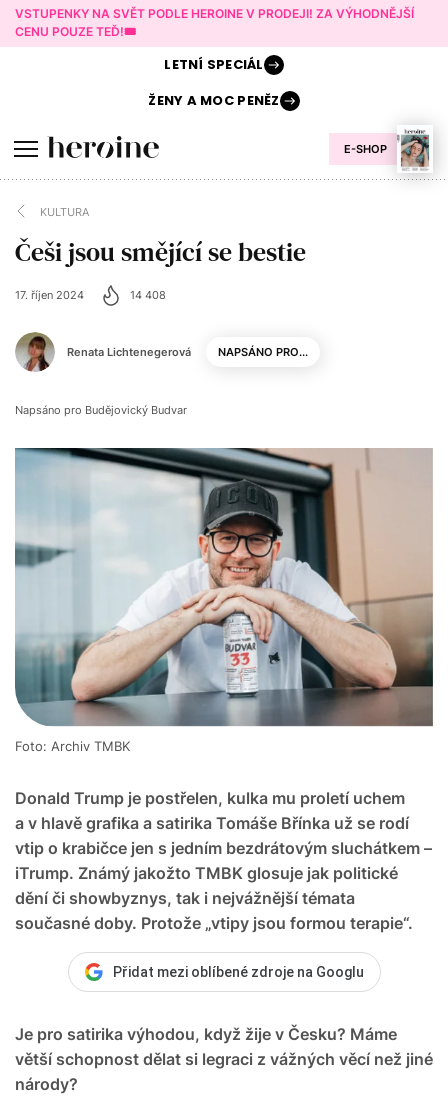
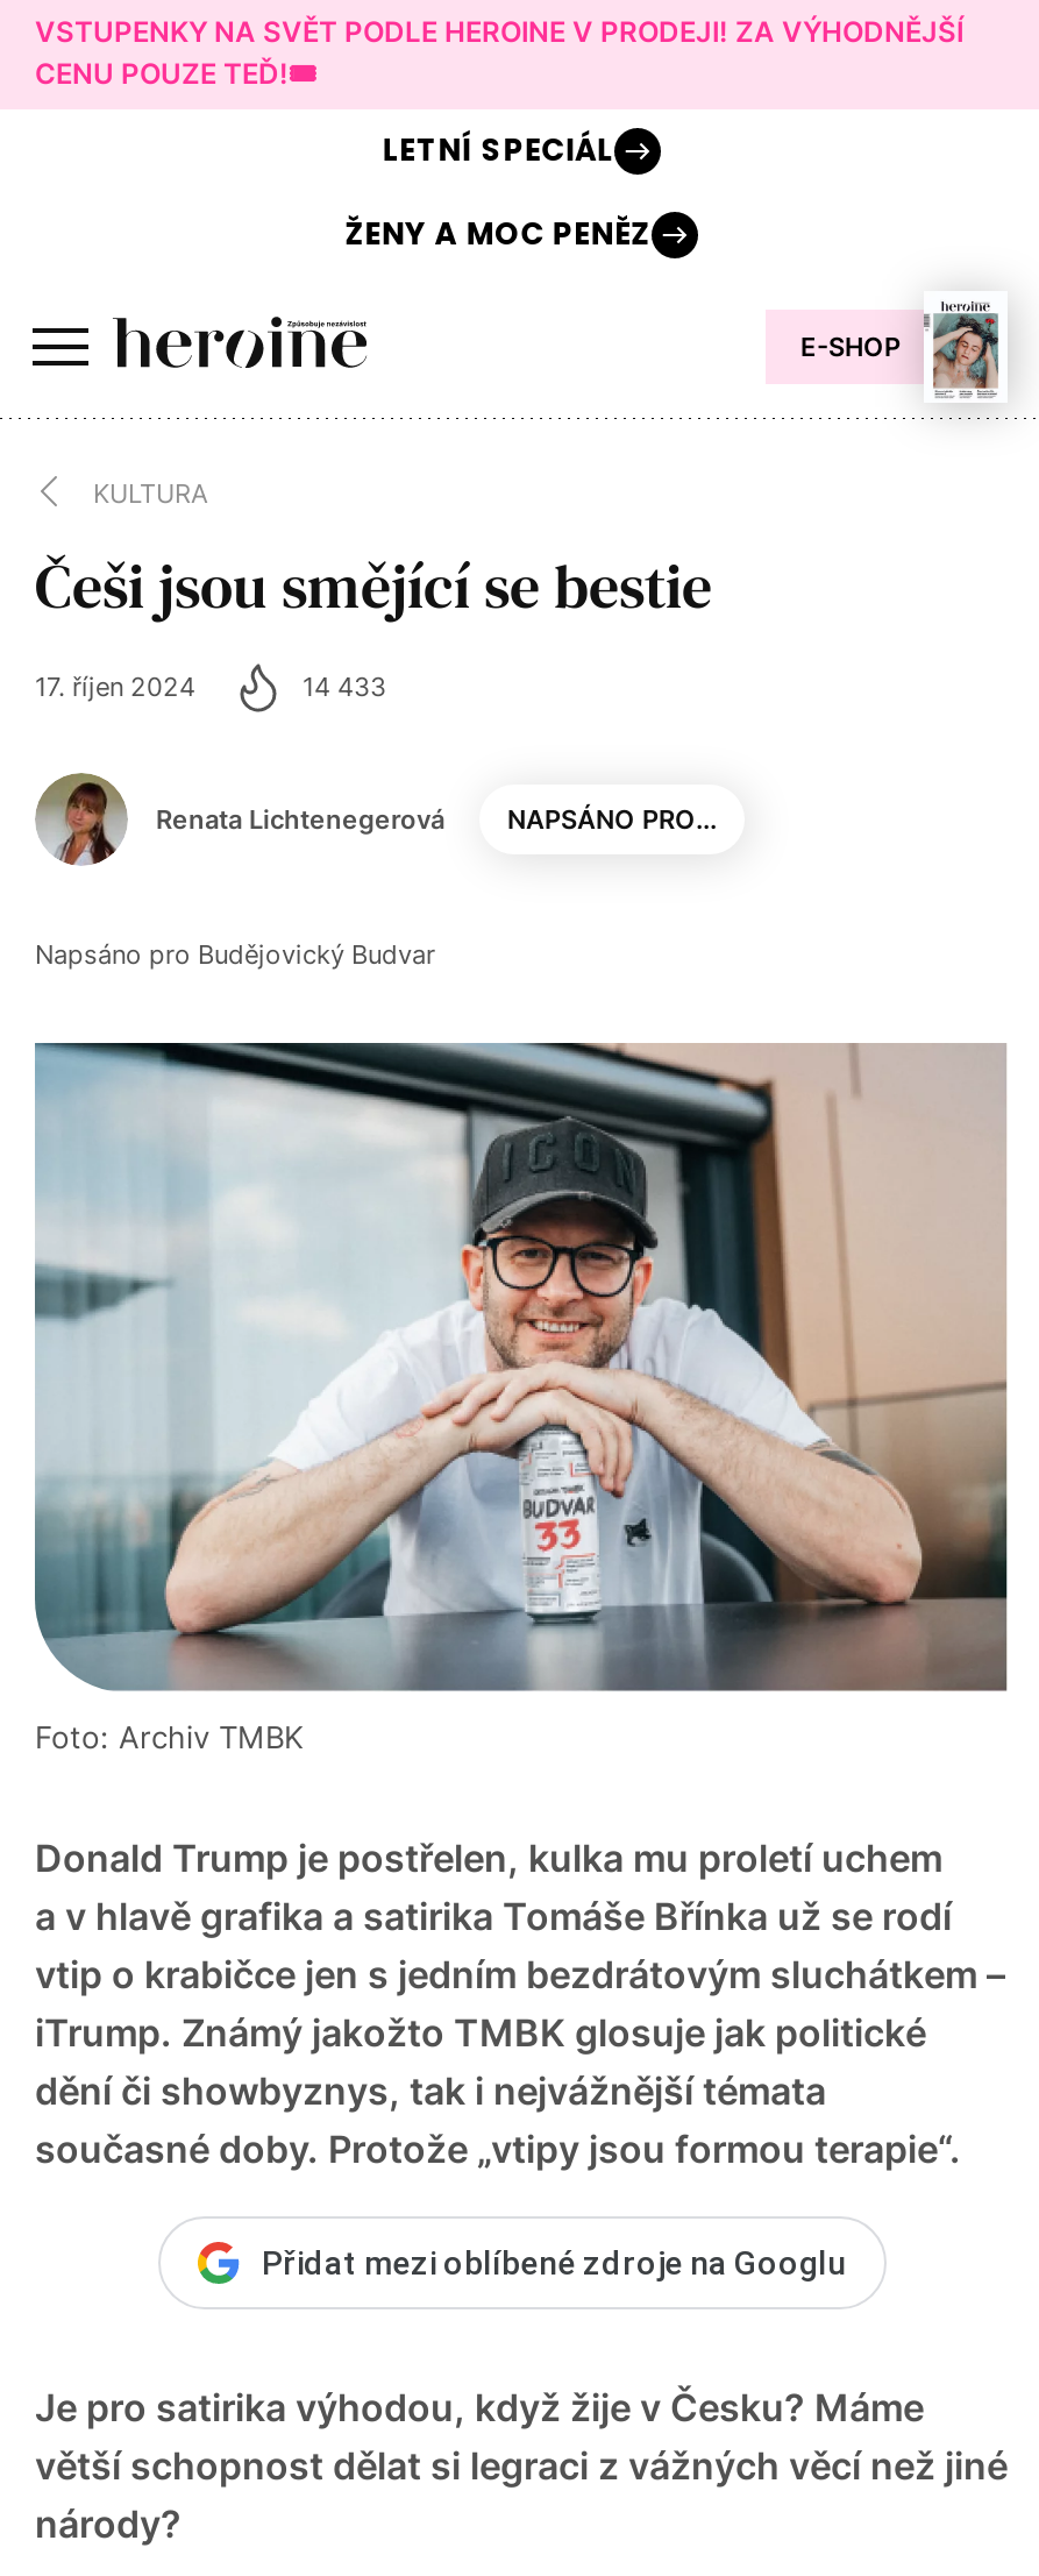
[130,288,166,302] 14 408 -> [303,670,386,703] 14 433

